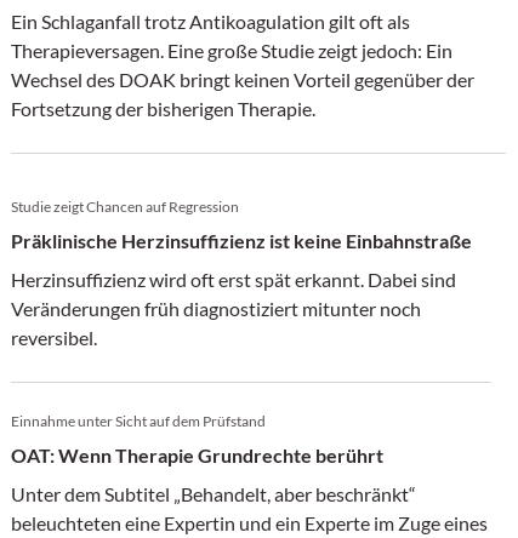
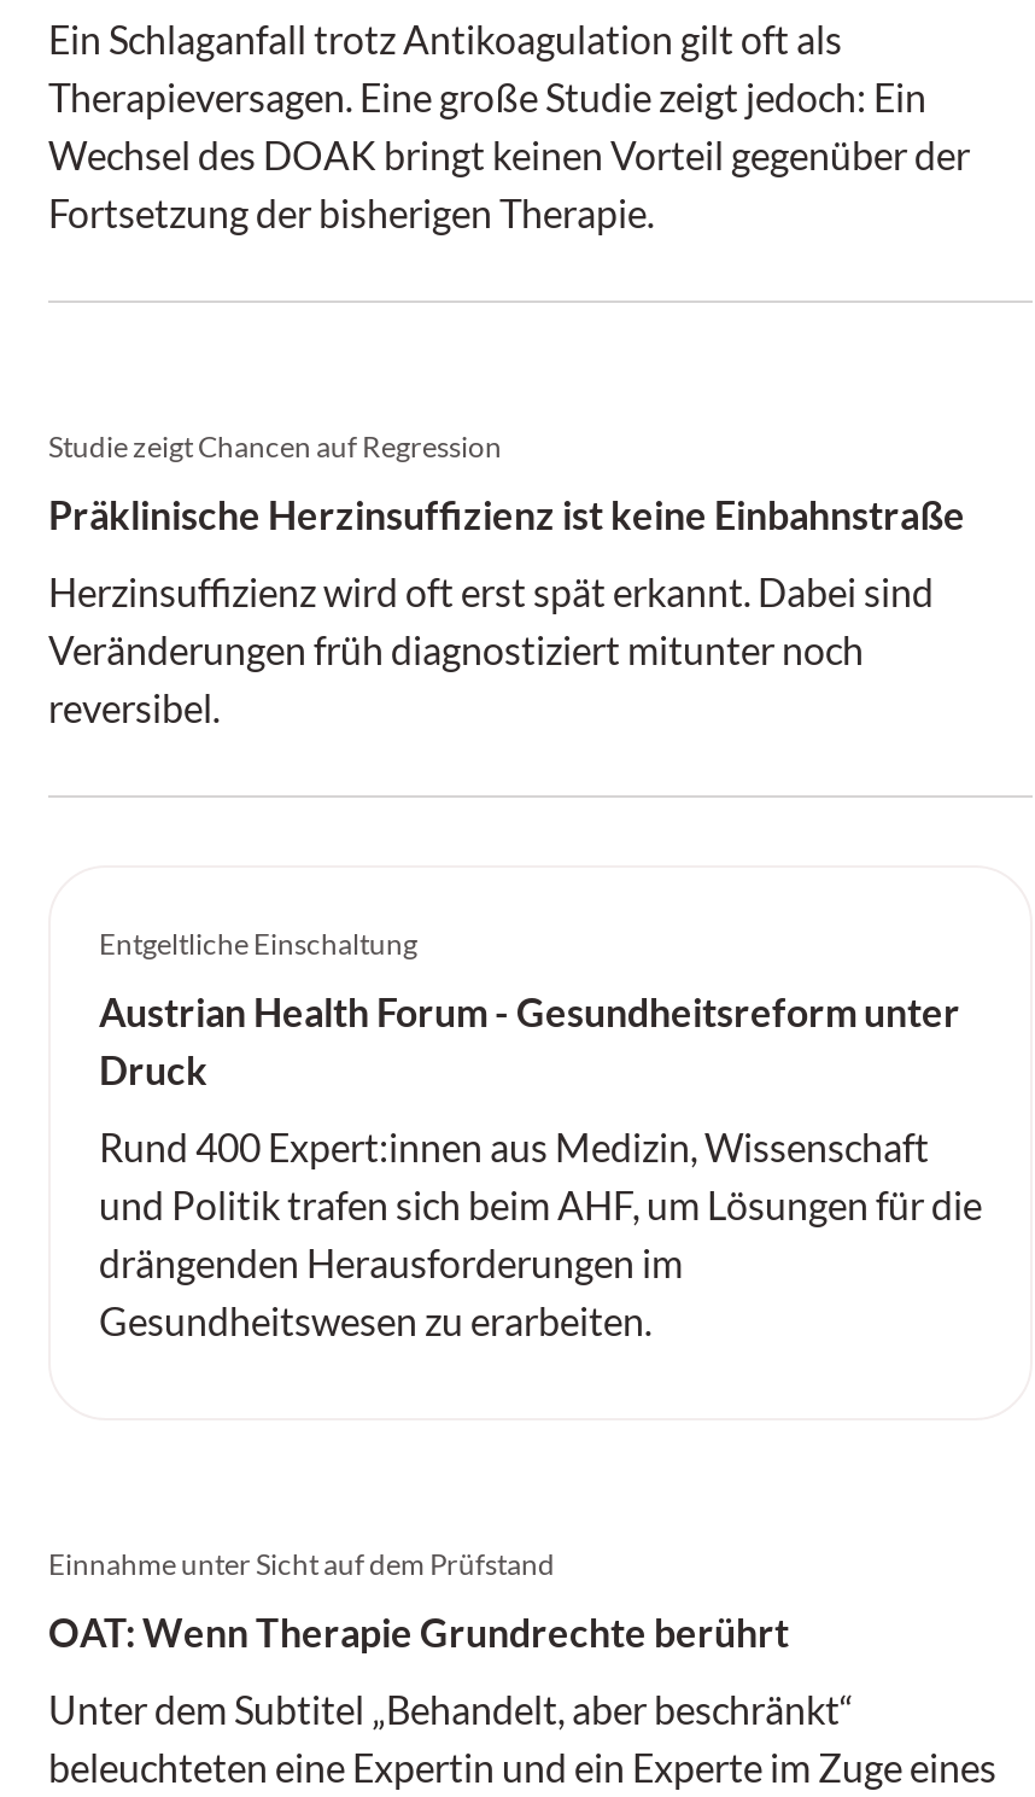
none -> [99,926,982,1343] Entgeltliche Einschaltung | Austrian Health Forum - Gesundheitsreform unter | Druck | Rund 400 Expert:innen aus Medizin, Wissenschaft | und Politik trafen sich beim AHF, um Lösungen für die | drängenden Herausforderungen im | Gesundheitswesen zu erarbeiten.

